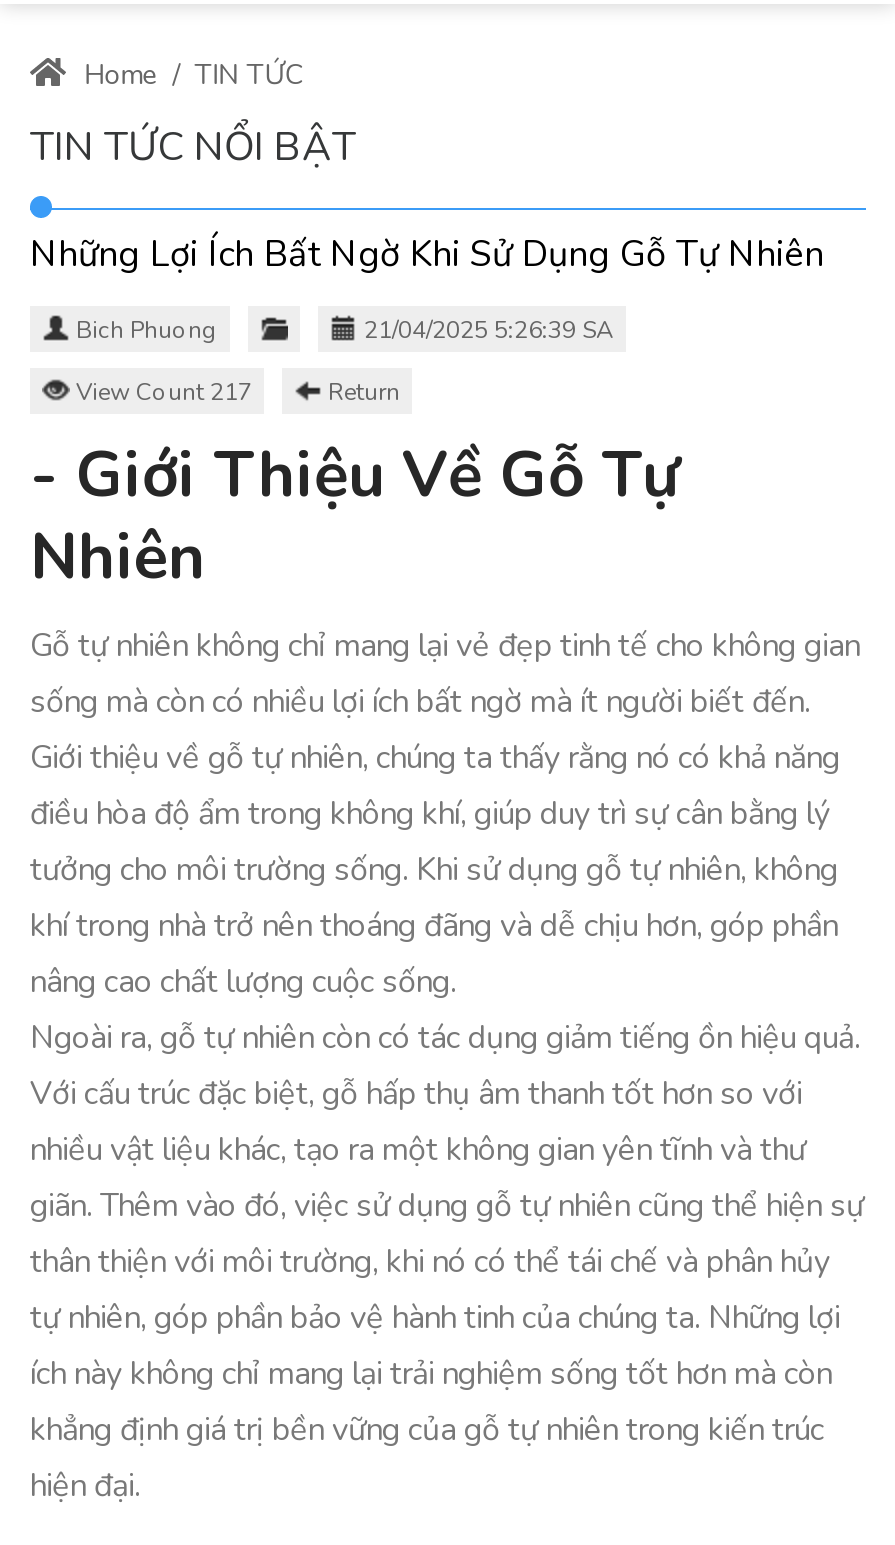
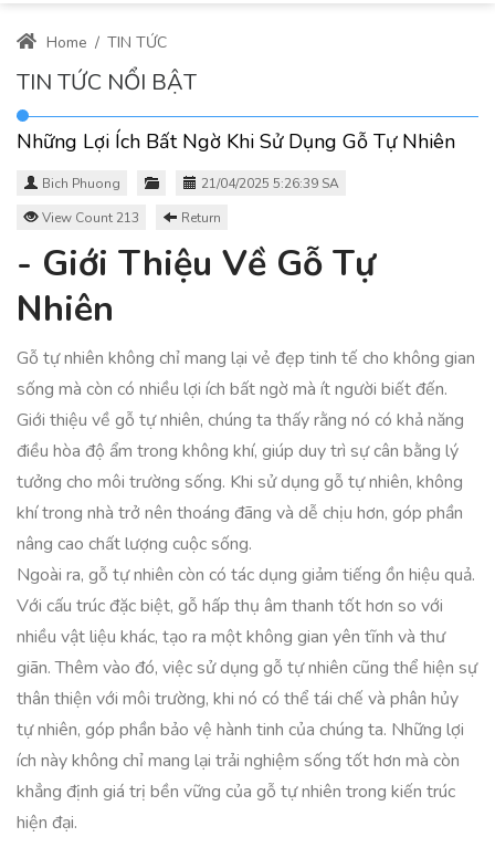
[70,376,252,408] View Count 217 -> [39,209,139,227] View Count 213

